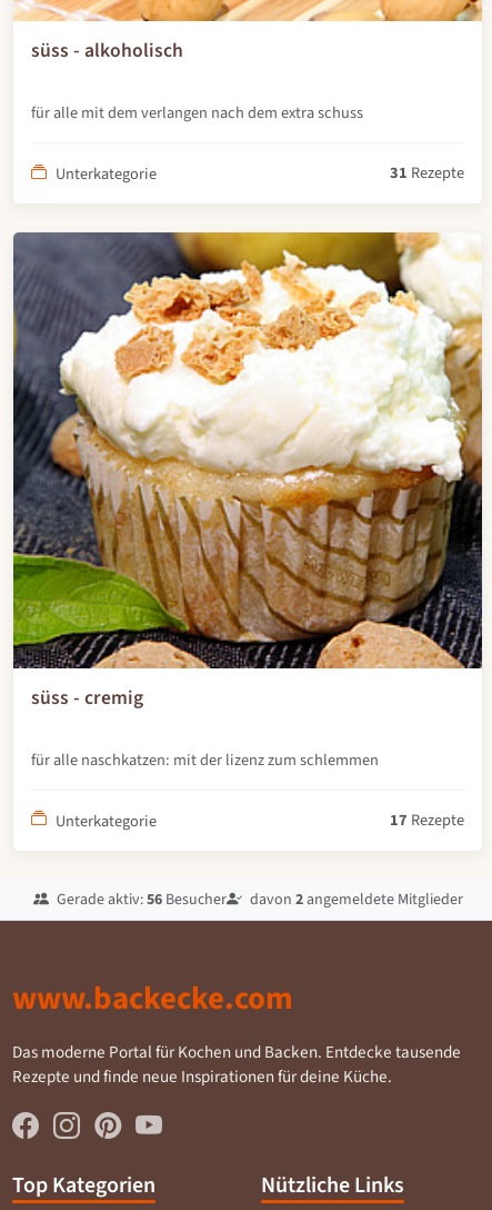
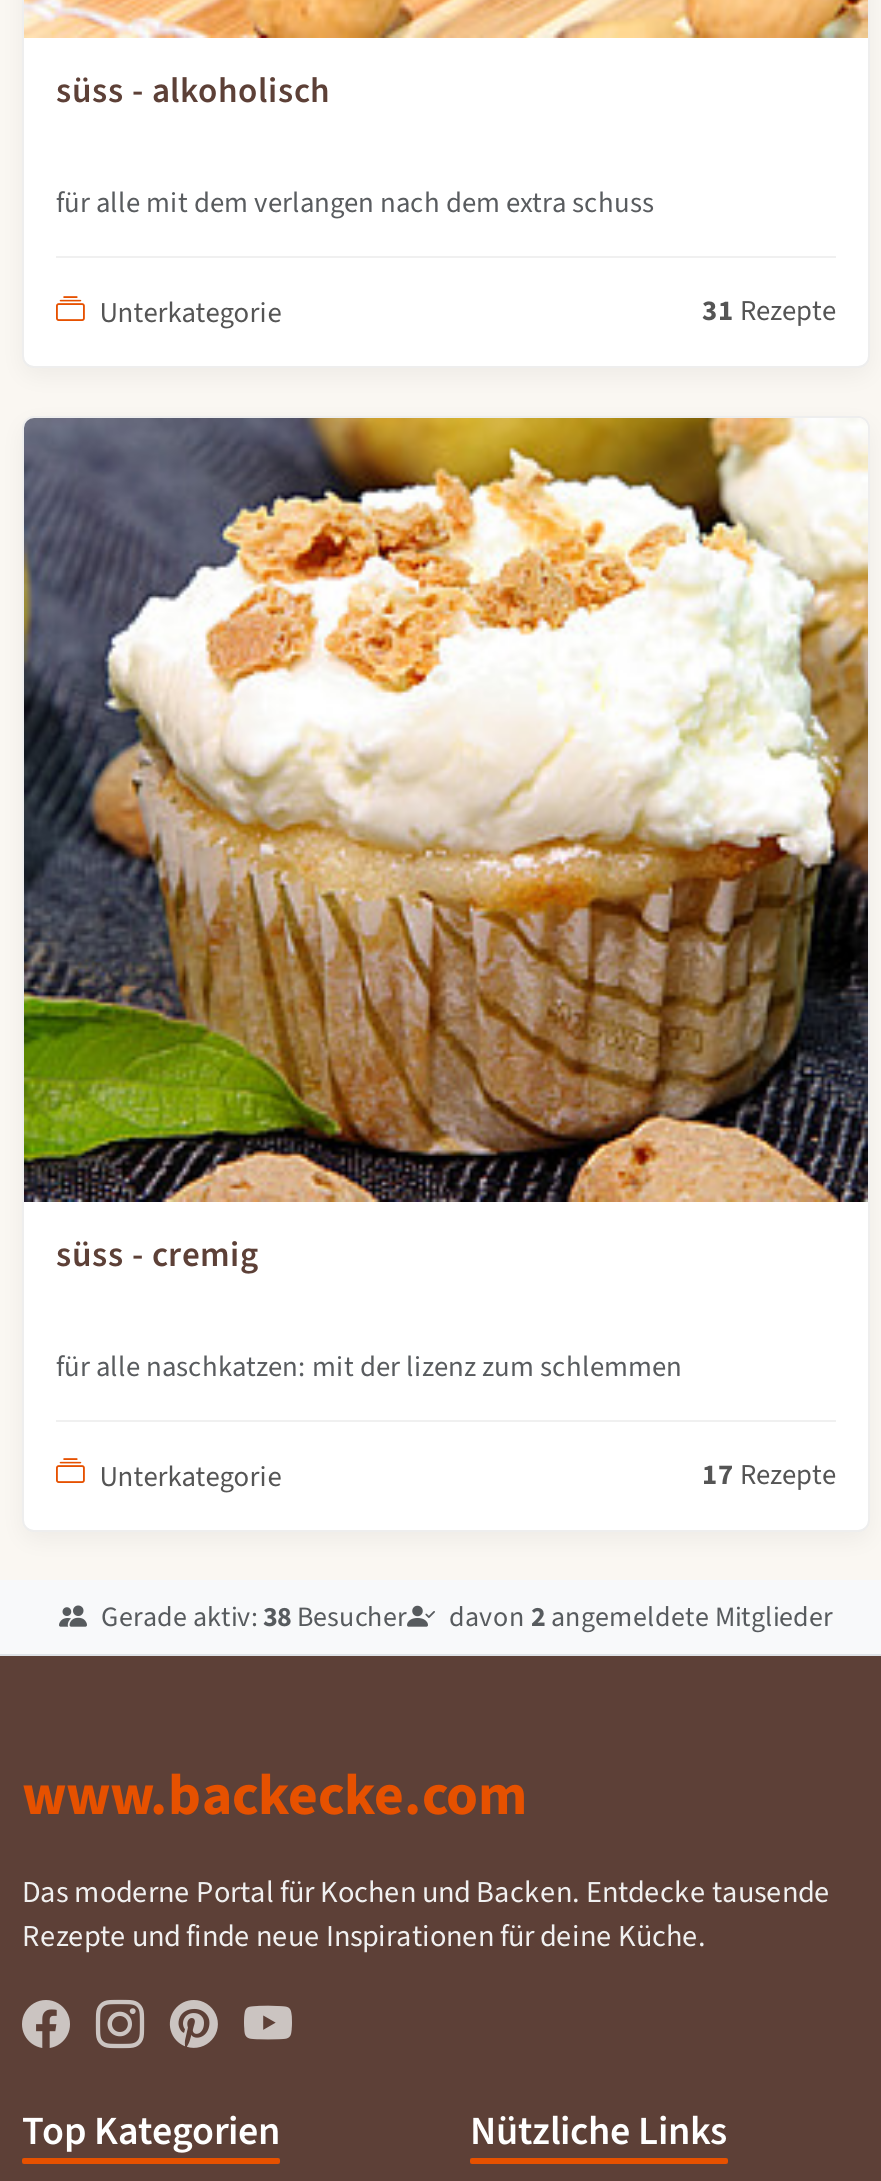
[53,888,226,910] Gerade aktiv: 56 Besucher -> [95,1598,407,1636] Gerade aktiv: 38 Besucher

